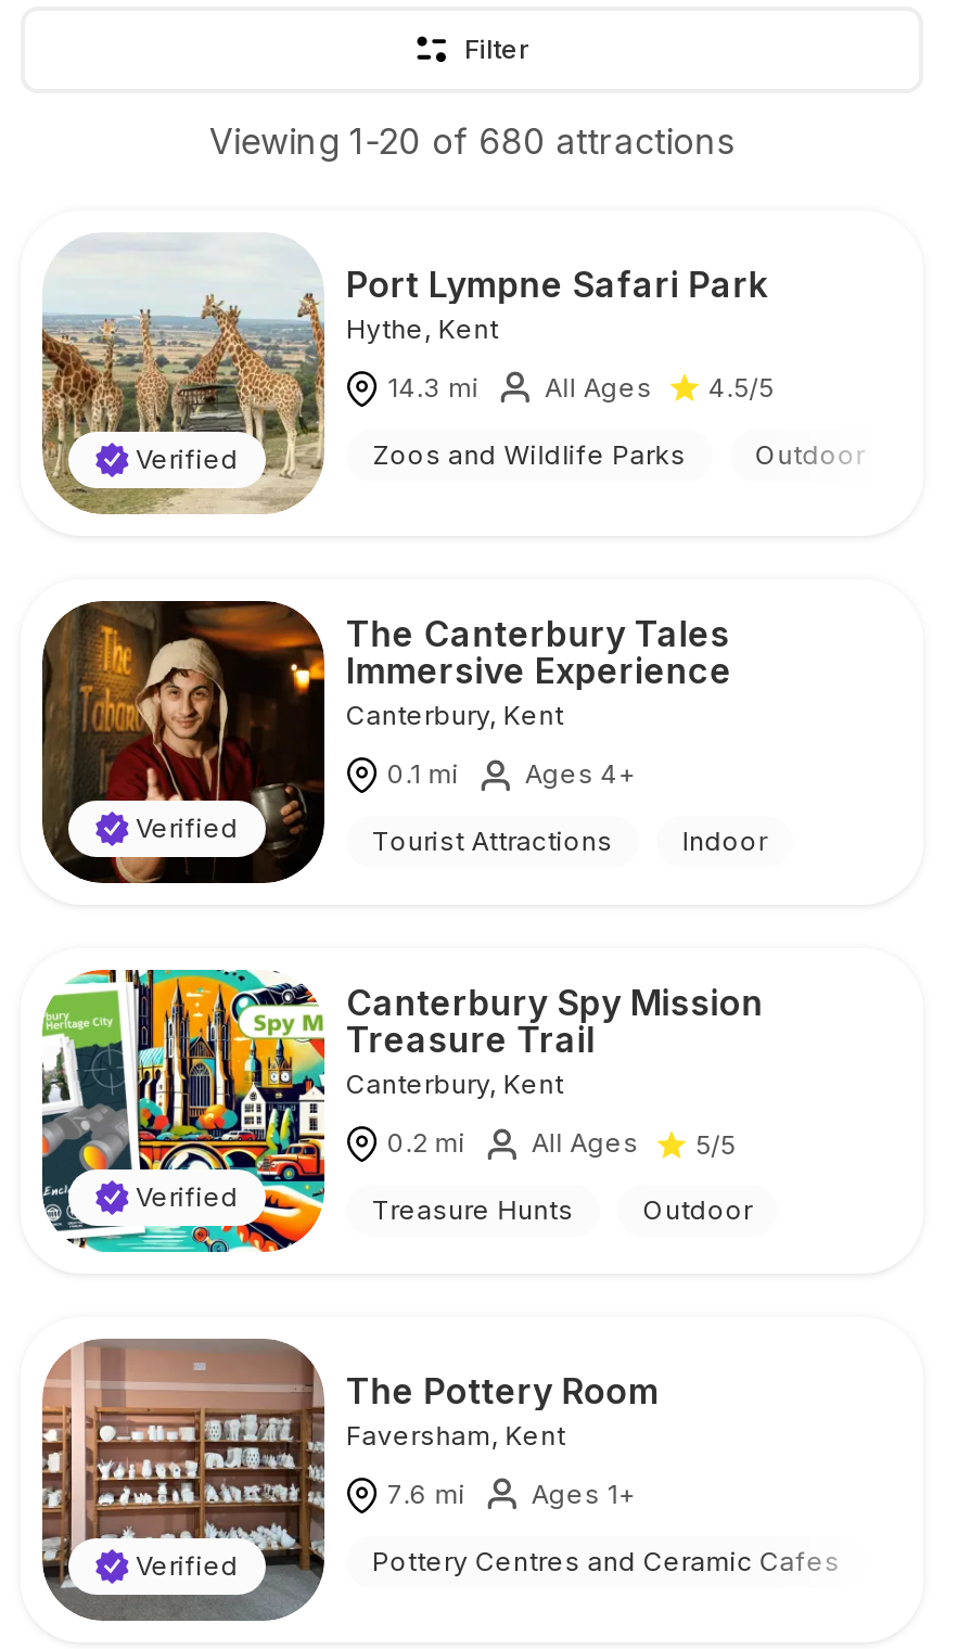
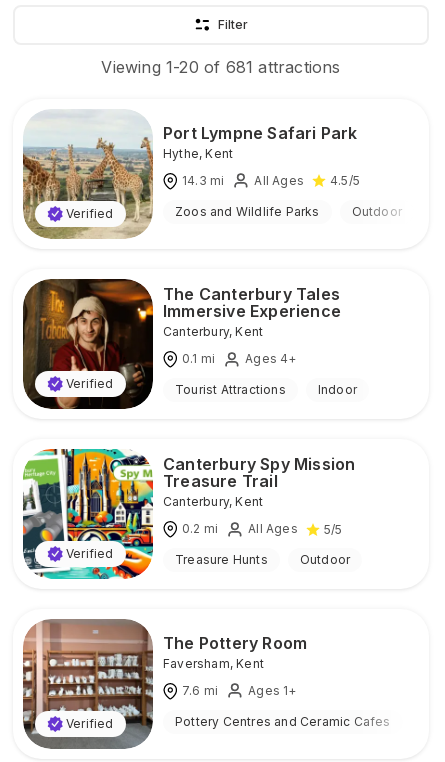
[209,120,735,163] Viewing 1-20 of 680 attractions -> [101,57,341,77] Viewing 1-20 of 681 attractions

